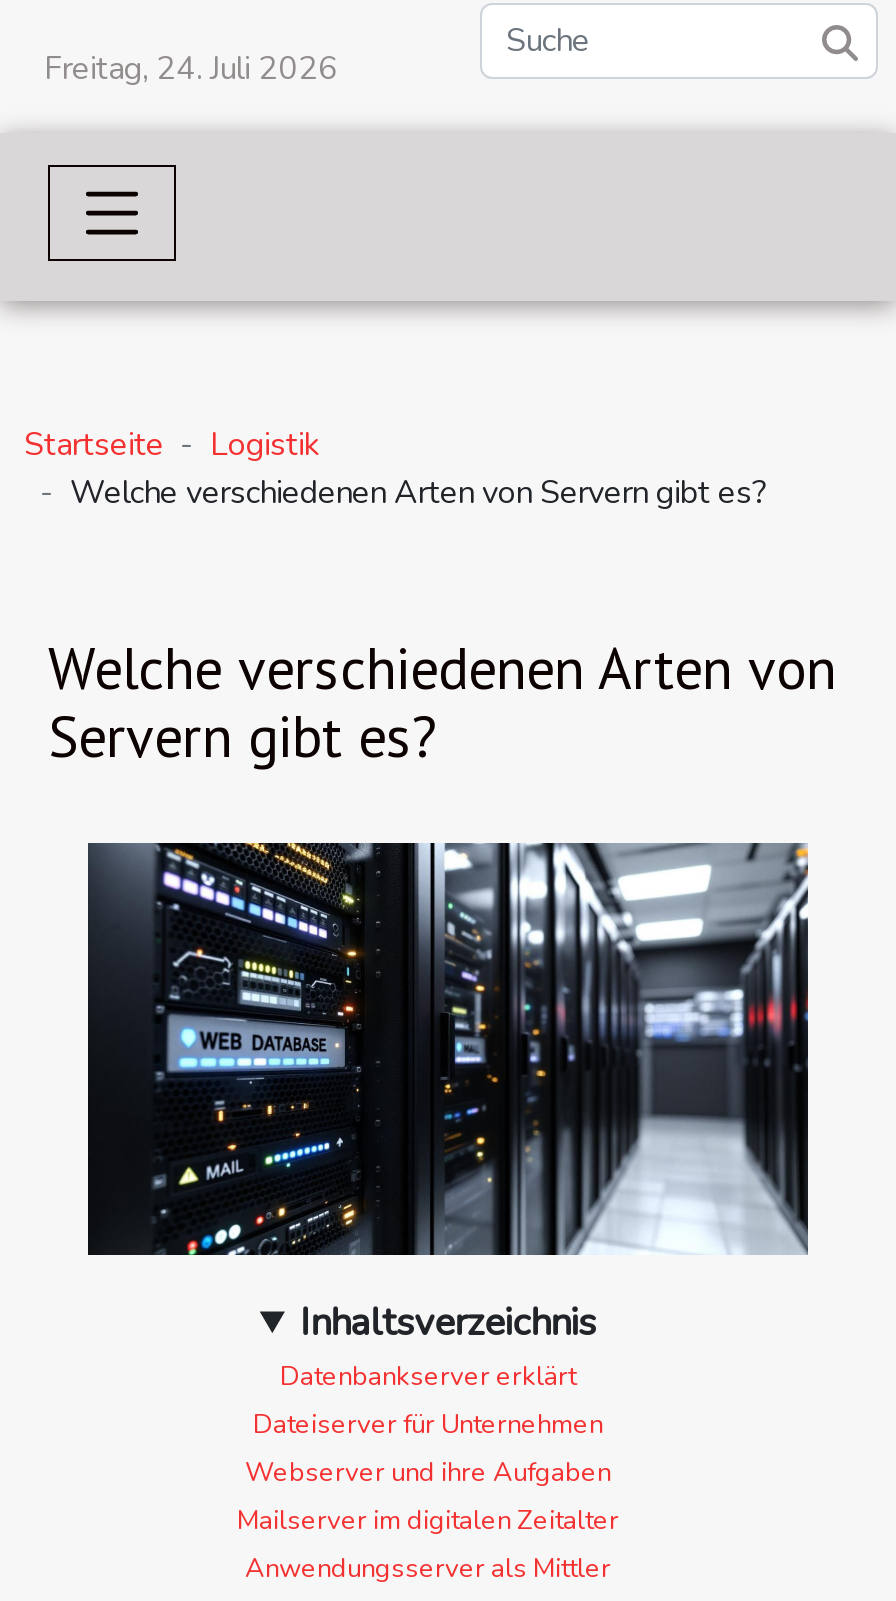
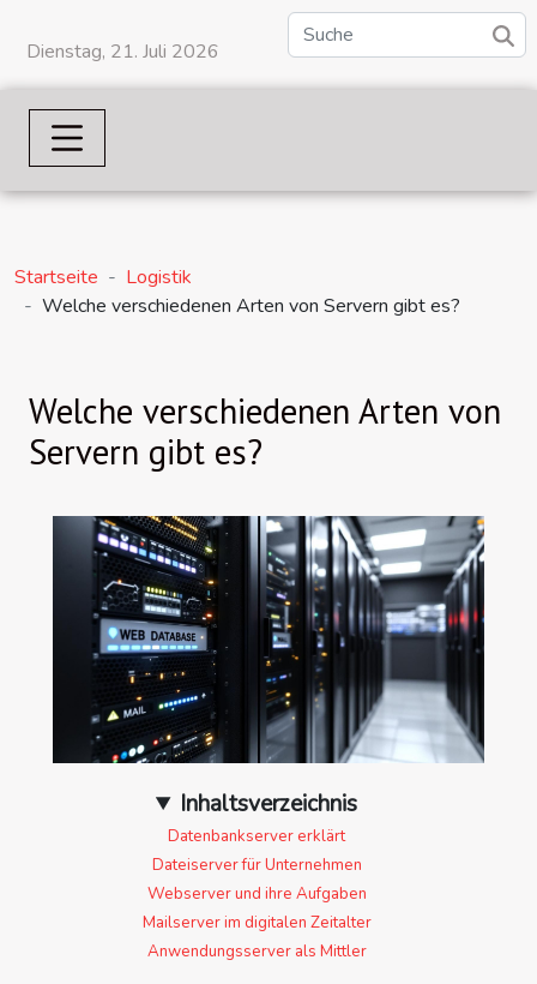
[44,47,338,91] Freitag, 24. Juli 2026 -> [26,38,219,65] Dienstag, 21. Juli 2026

